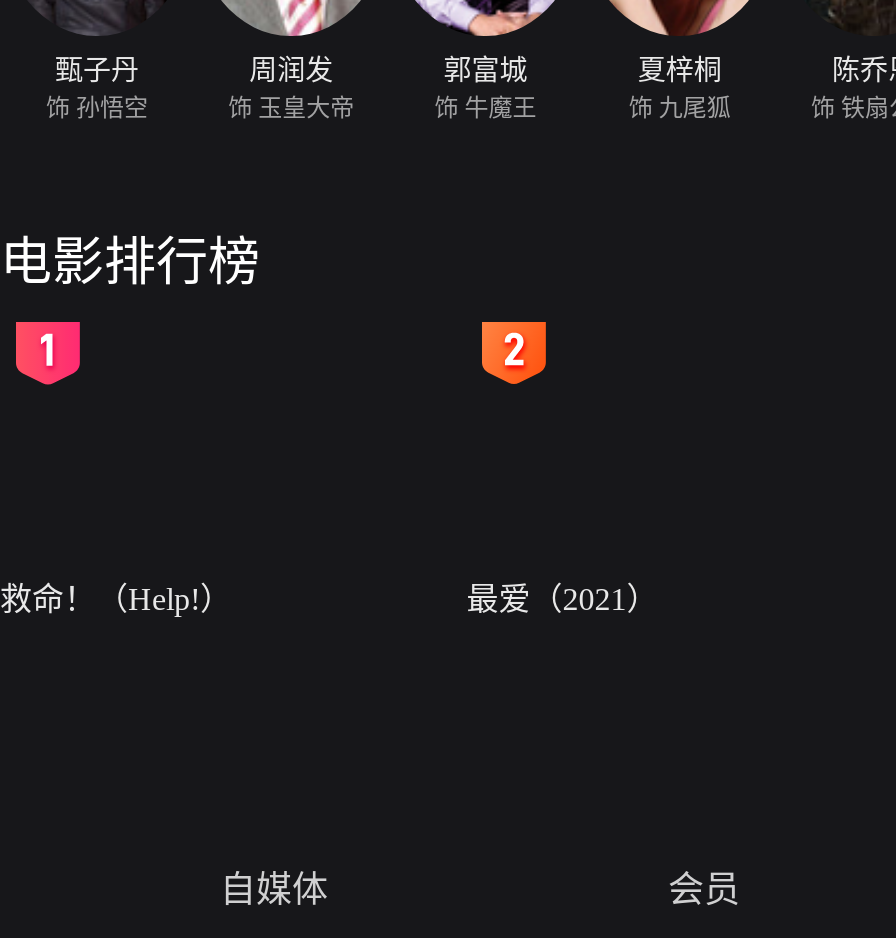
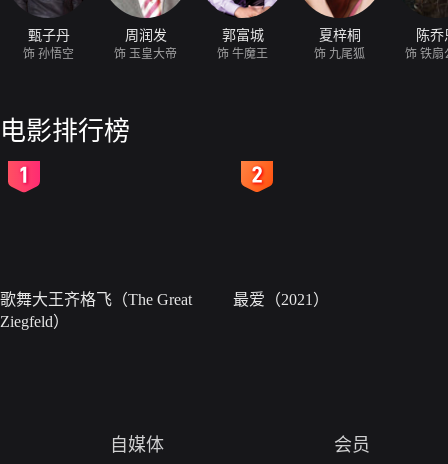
[0,582,232,616] 救命！（Help!） -> [0,291,192,330] 歌舞大王齐格飞（The Great | Ziegfeld）

